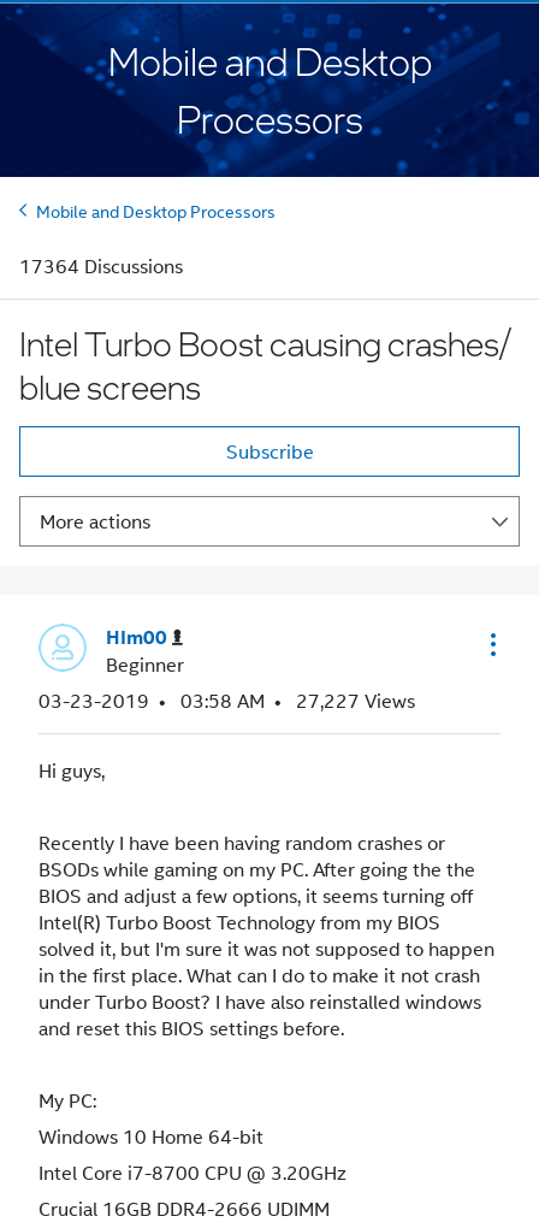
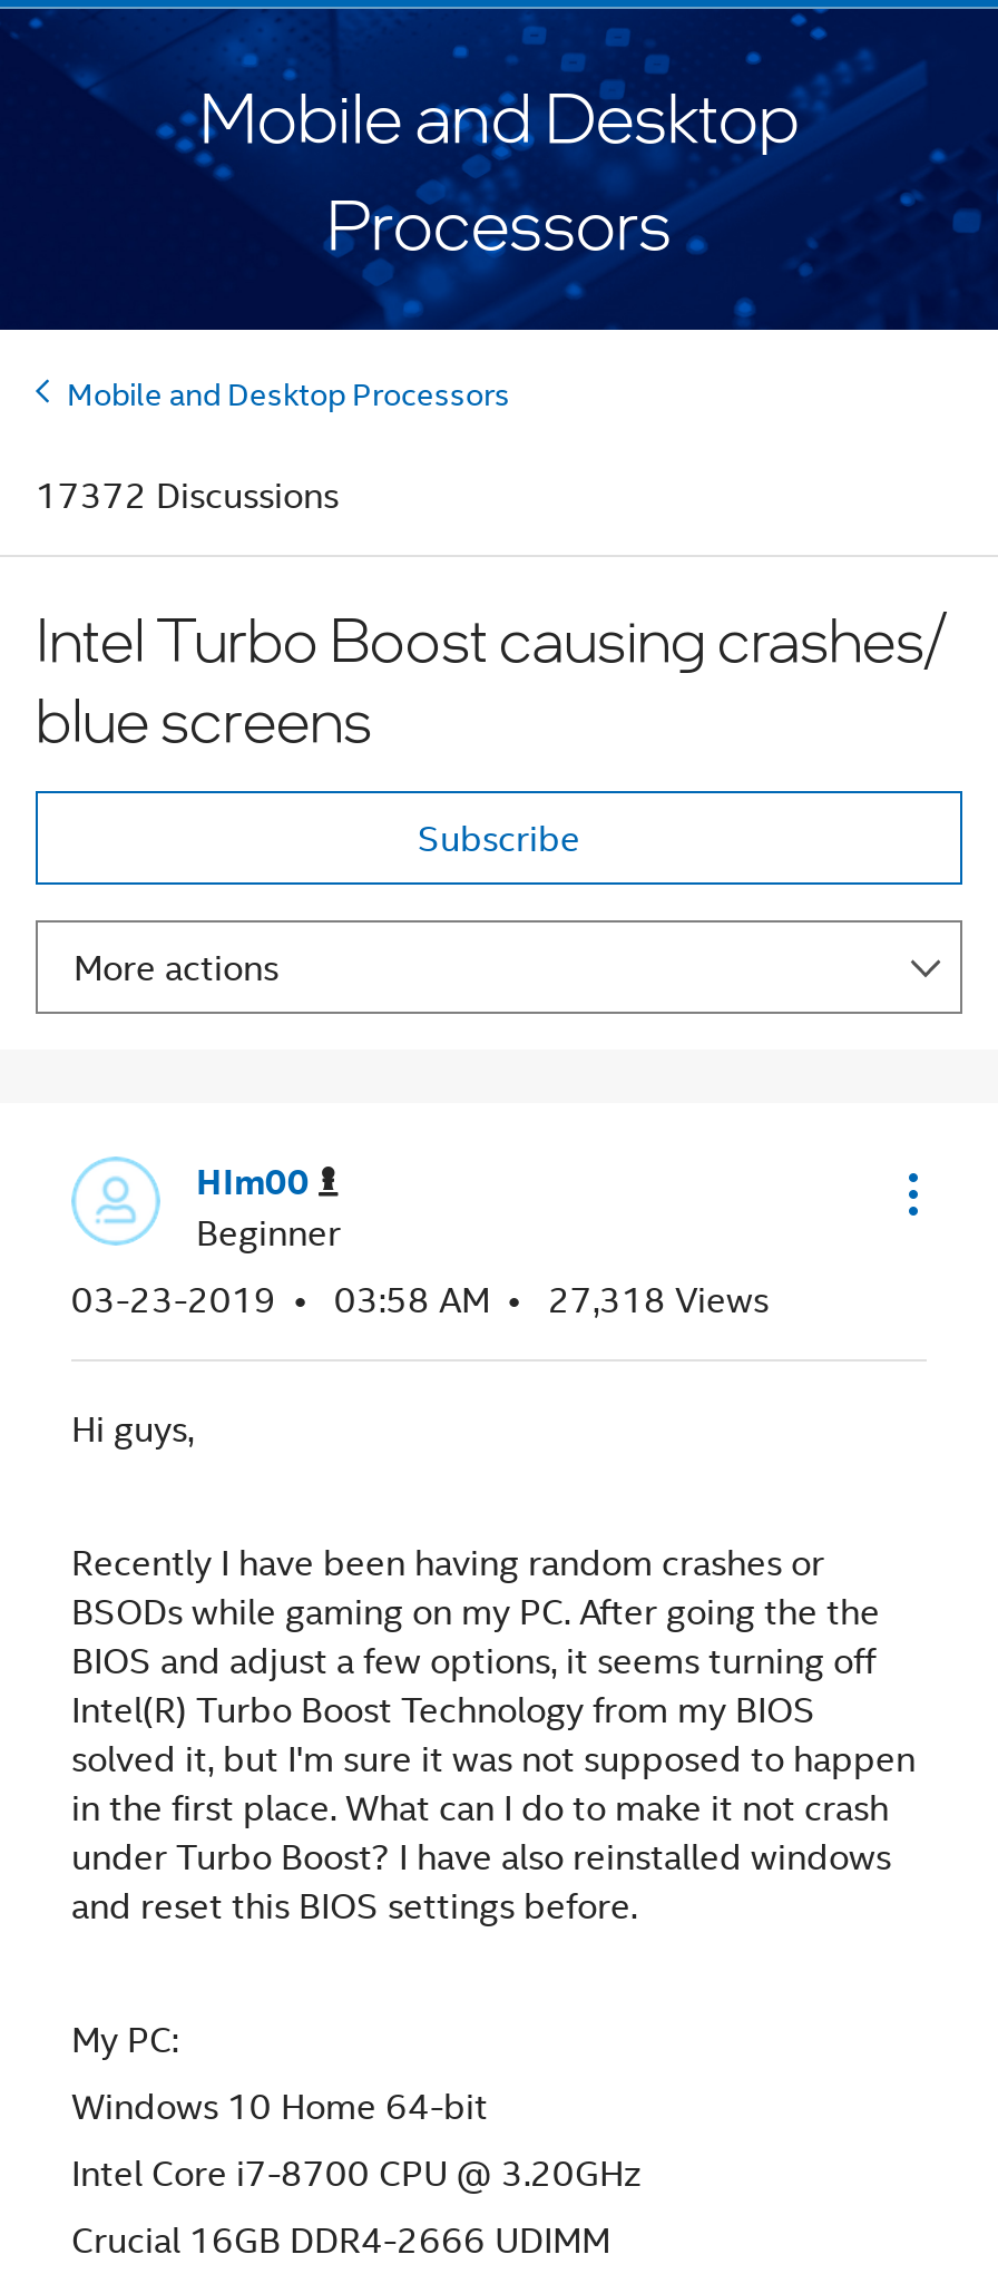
[19,252,183,279] 17364 Discussions -> [36,468,339,519] 17372 Discussions
[38,686,415,714] 03-23-2019 03:58 AM 27,227 Views -> [71,1272,769,1324] 03-23-2019 03:58 AM 27,318 Views

